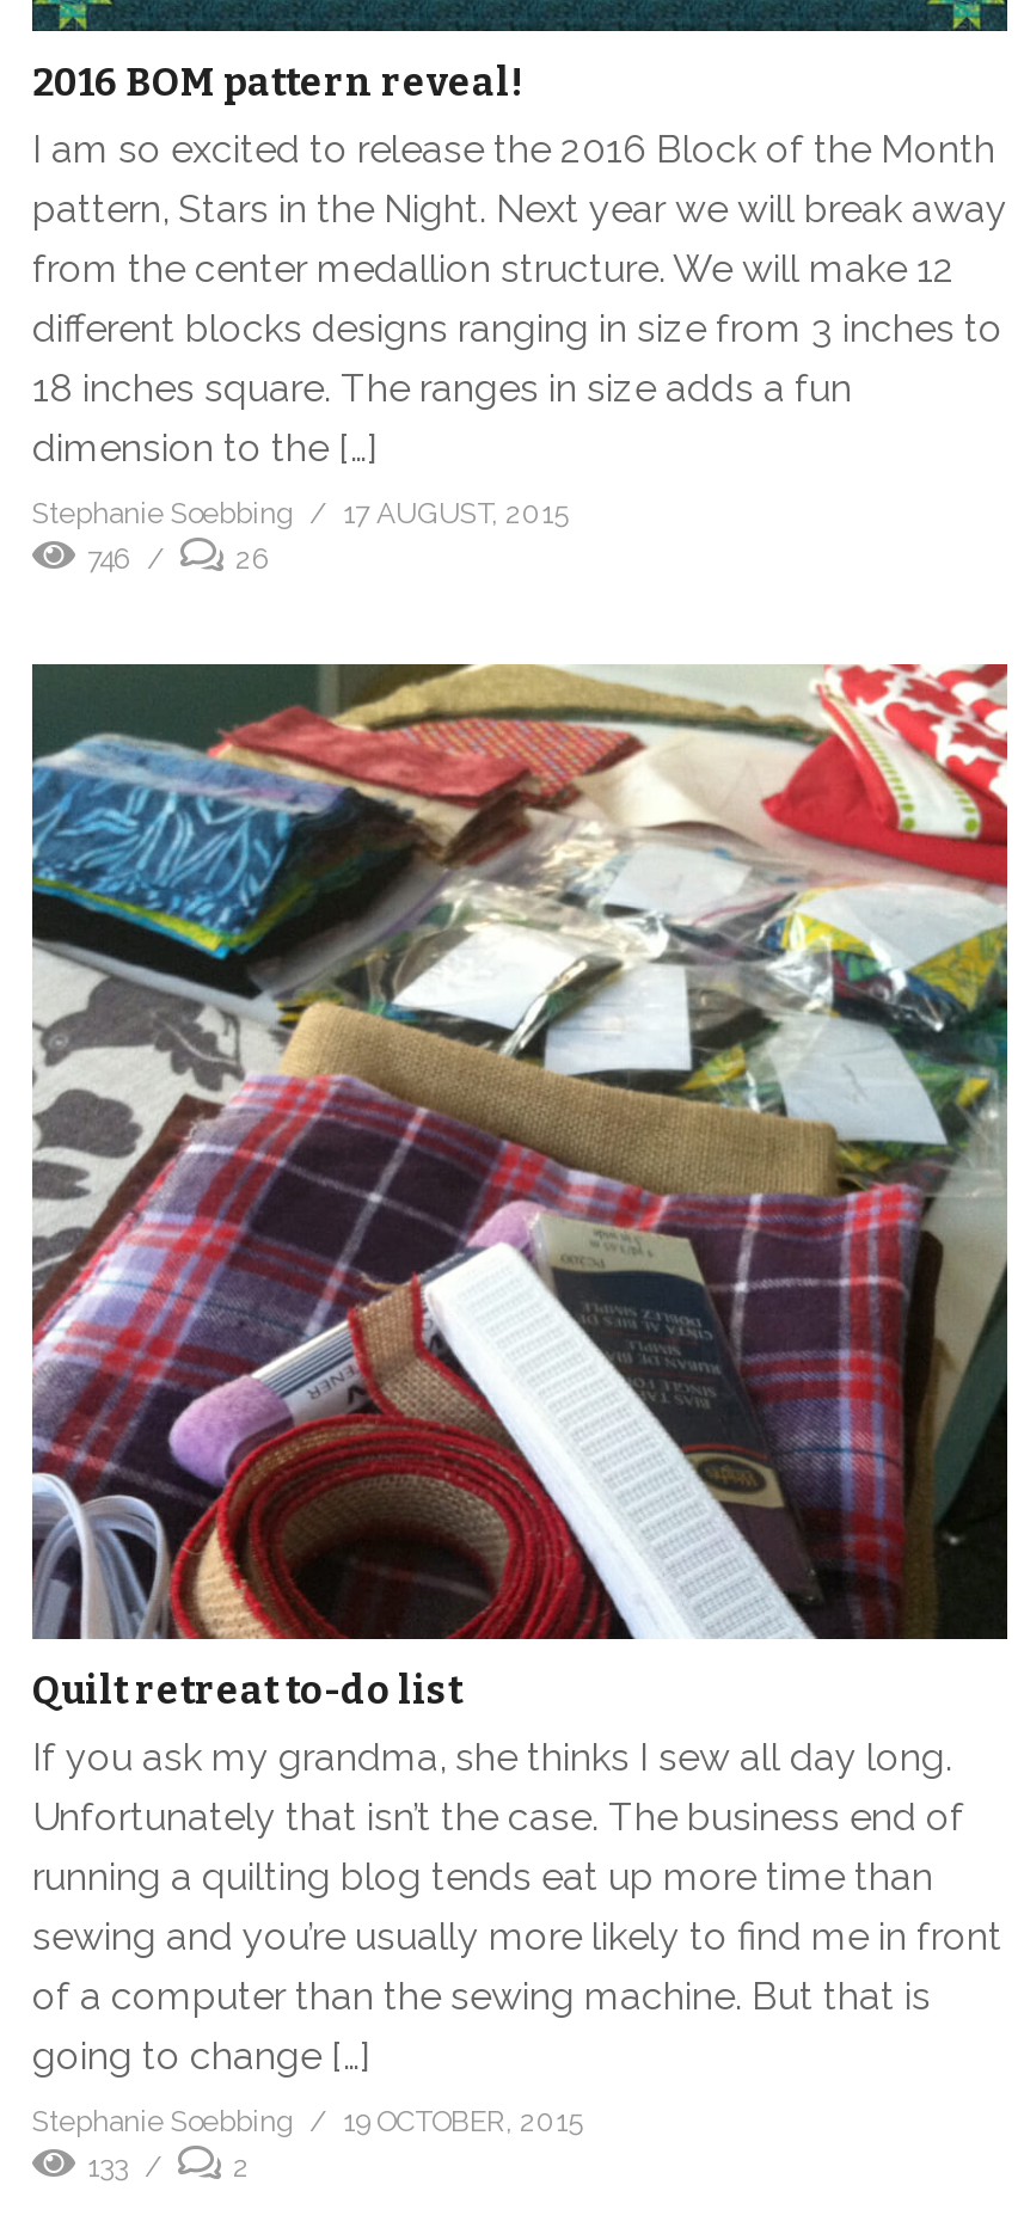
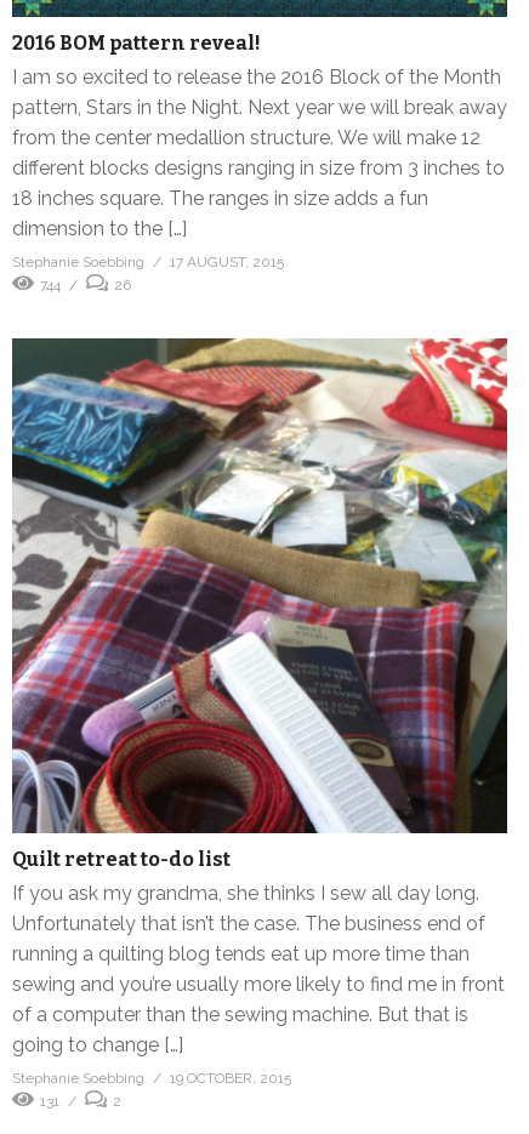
[87,544,130,577] 746 -> [40,276,61,293] 744
[87,2152,128,2185] 133 -> [40,1092,59,1109] 131

